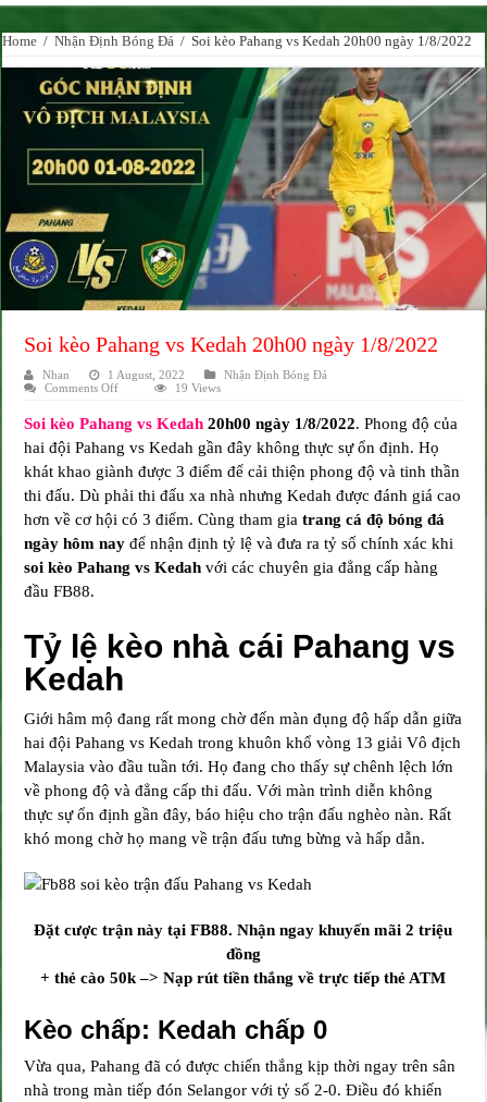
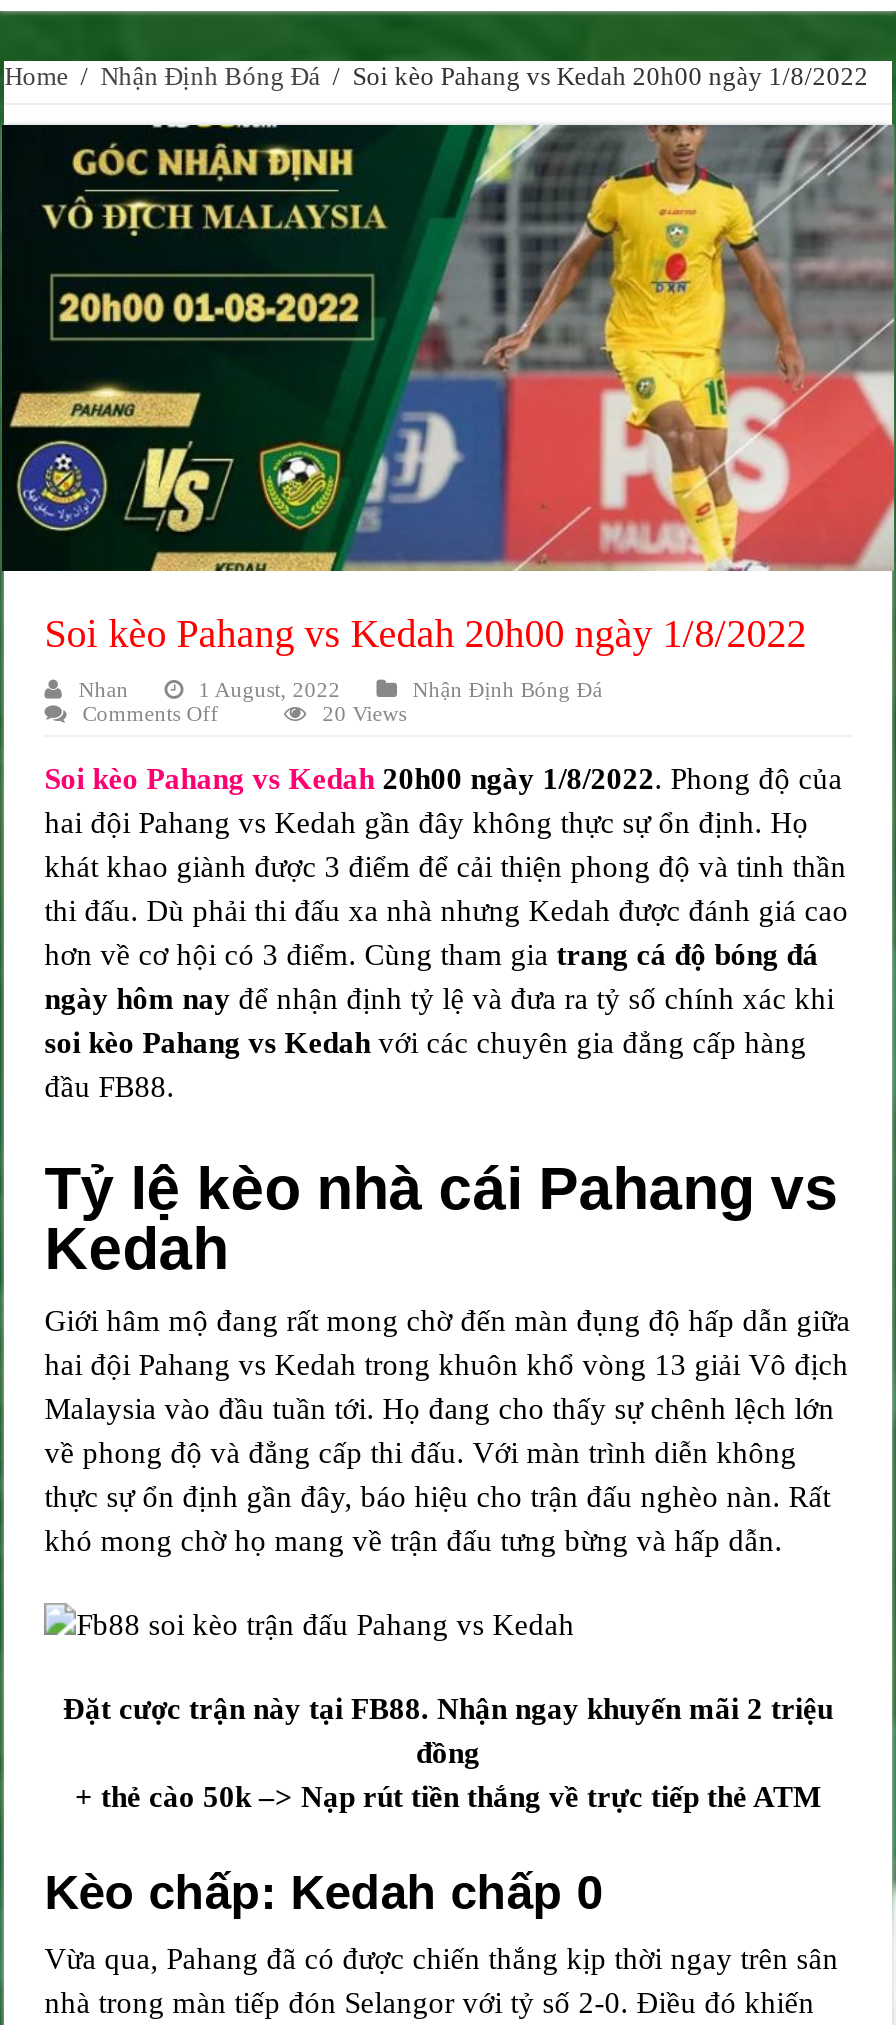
[175,381,221,394] 19 Views -> [322,701,406,725] 20 Views

